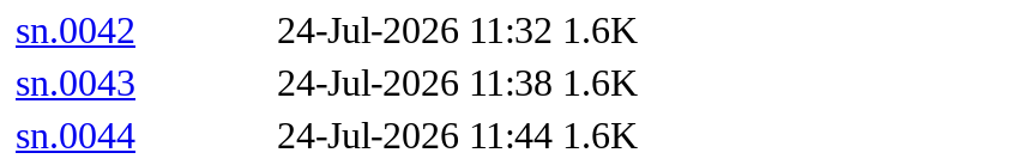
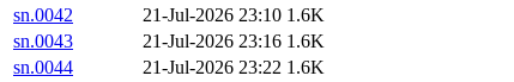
[277,11,639,51] 24-Jul-2026 11:32 1.6K -> [143,5,325,25] 21-Jul-2026 23:10 1.6K
[277,63,639,104] 24-Jul-2026 11:38 1.6K -> [143,31,325,52] 21-Jul-2026 23:16 1.6K
[277,116,639,156] 24-Jul-2026 11:44 1.6K -> [143,58,325,78] 21-Jul-2026 23:22 1.6K

